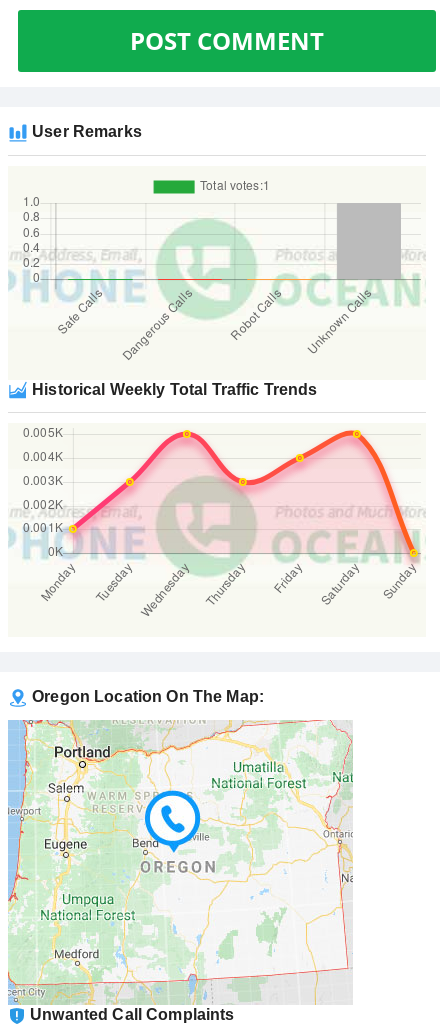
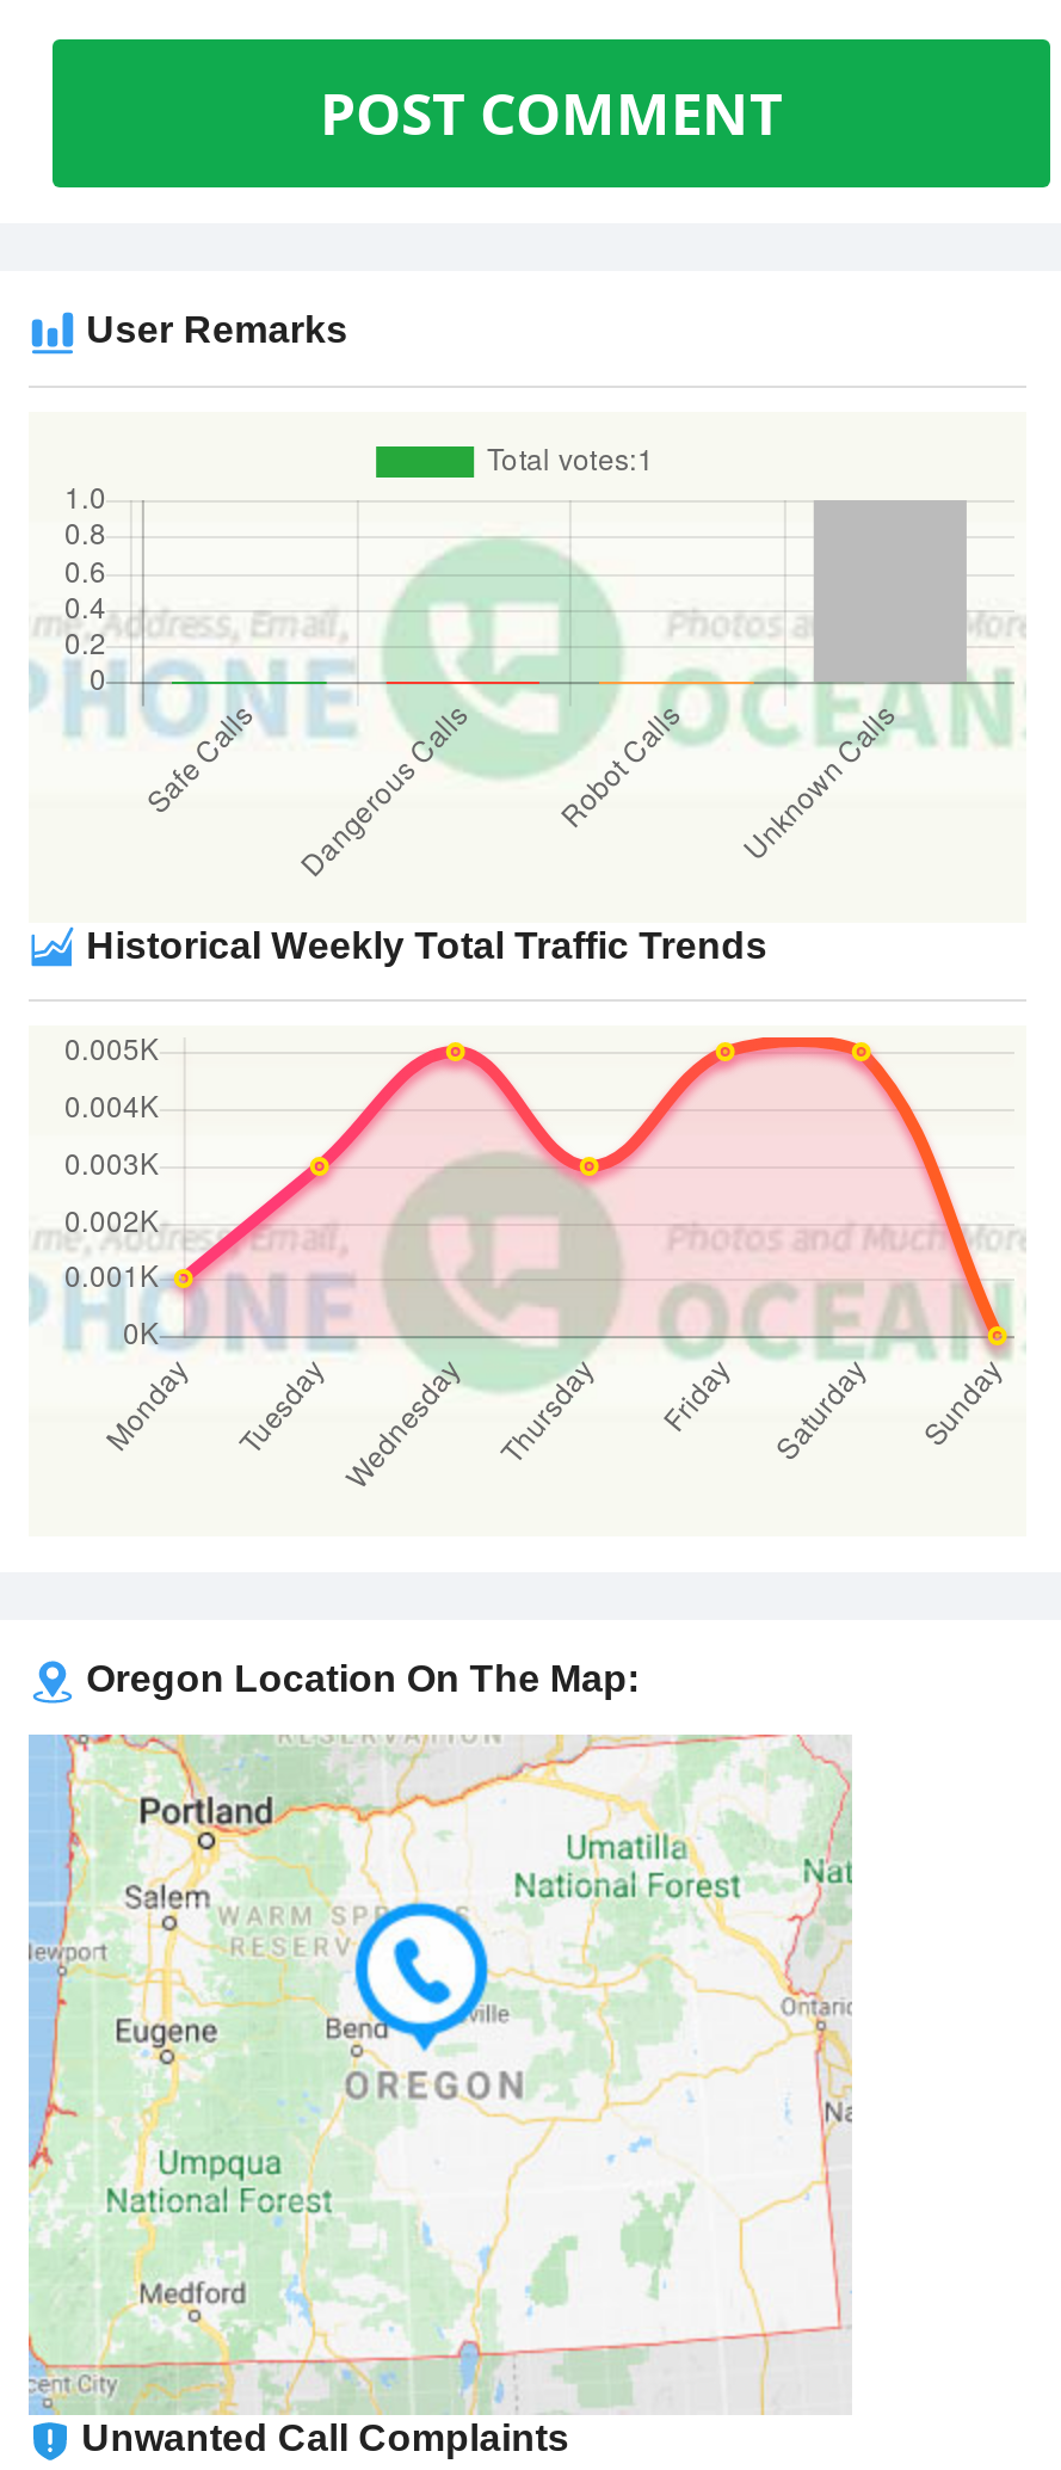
[245,428,353,493] [image] -> [582,1035,855,1193] [image]

